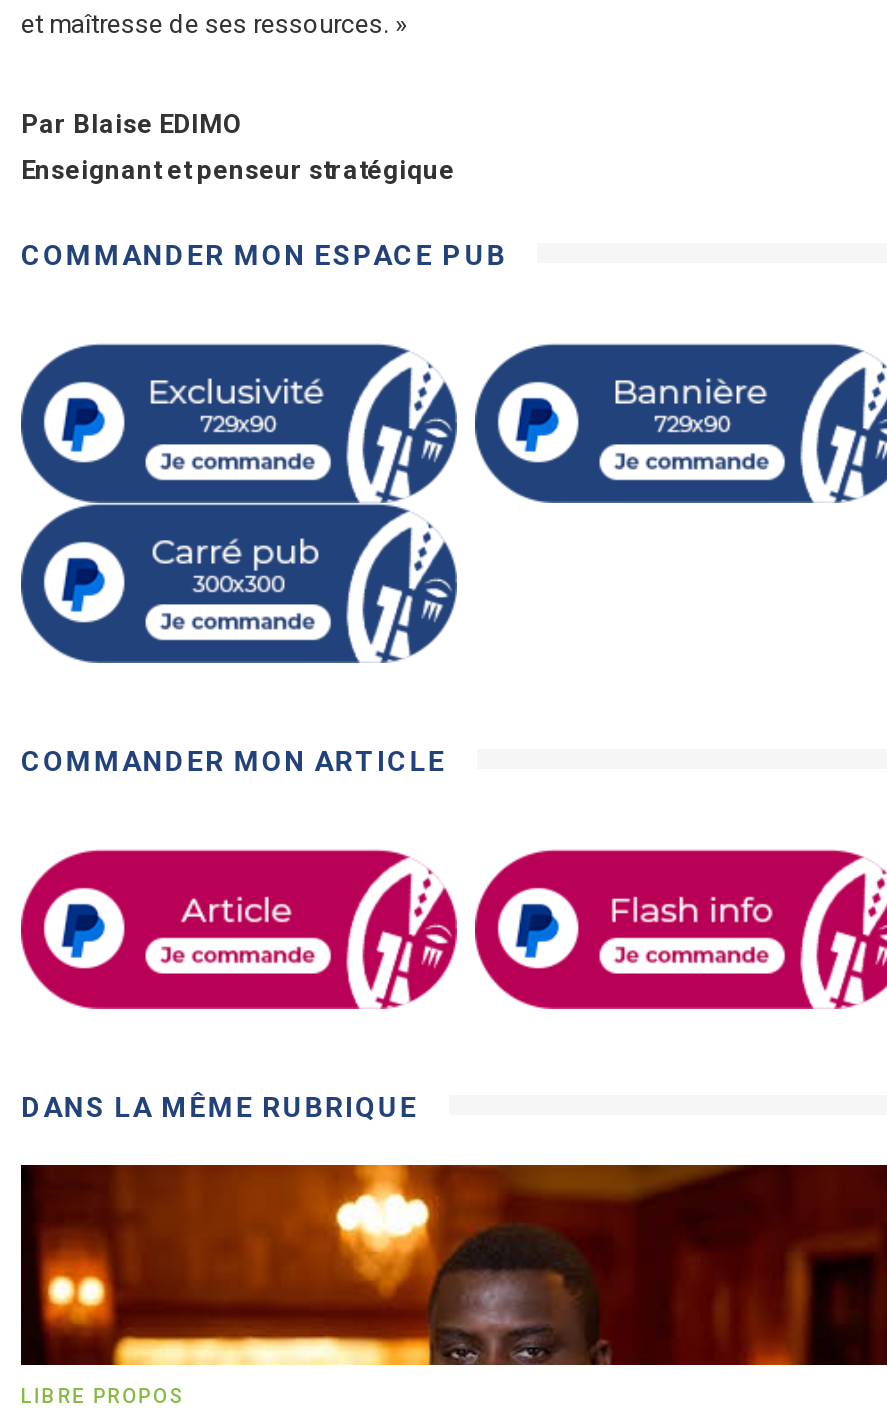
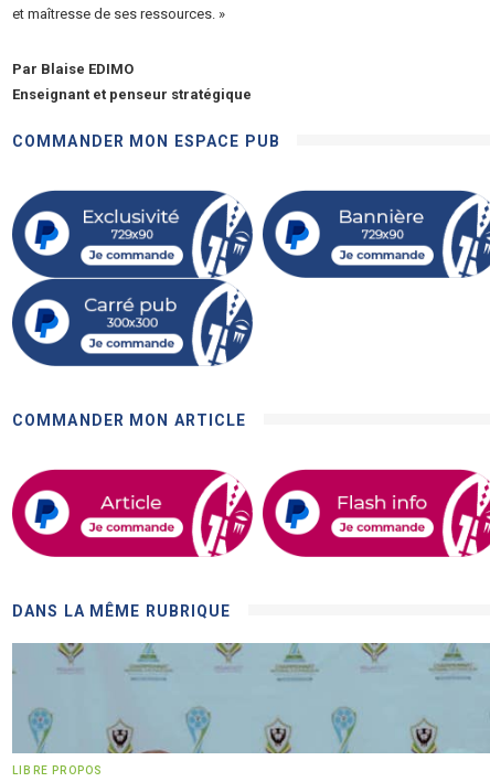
[19,1163,881,1367] [image] -> [12,642,487,754] [image]

